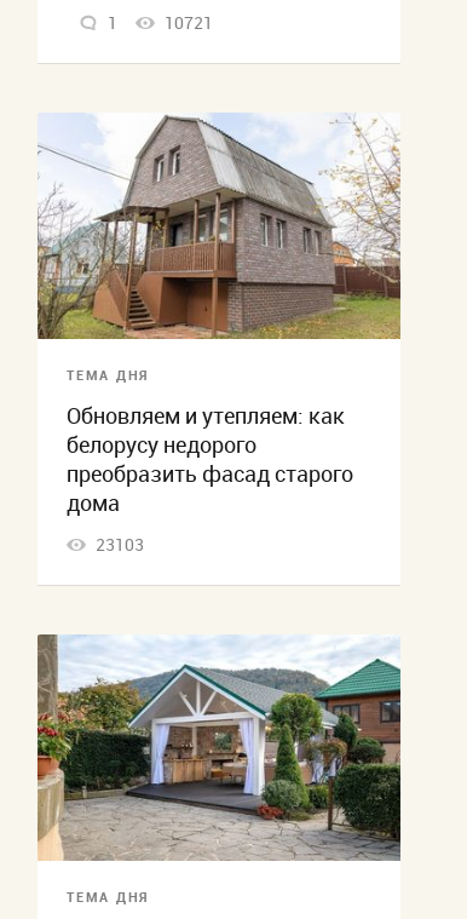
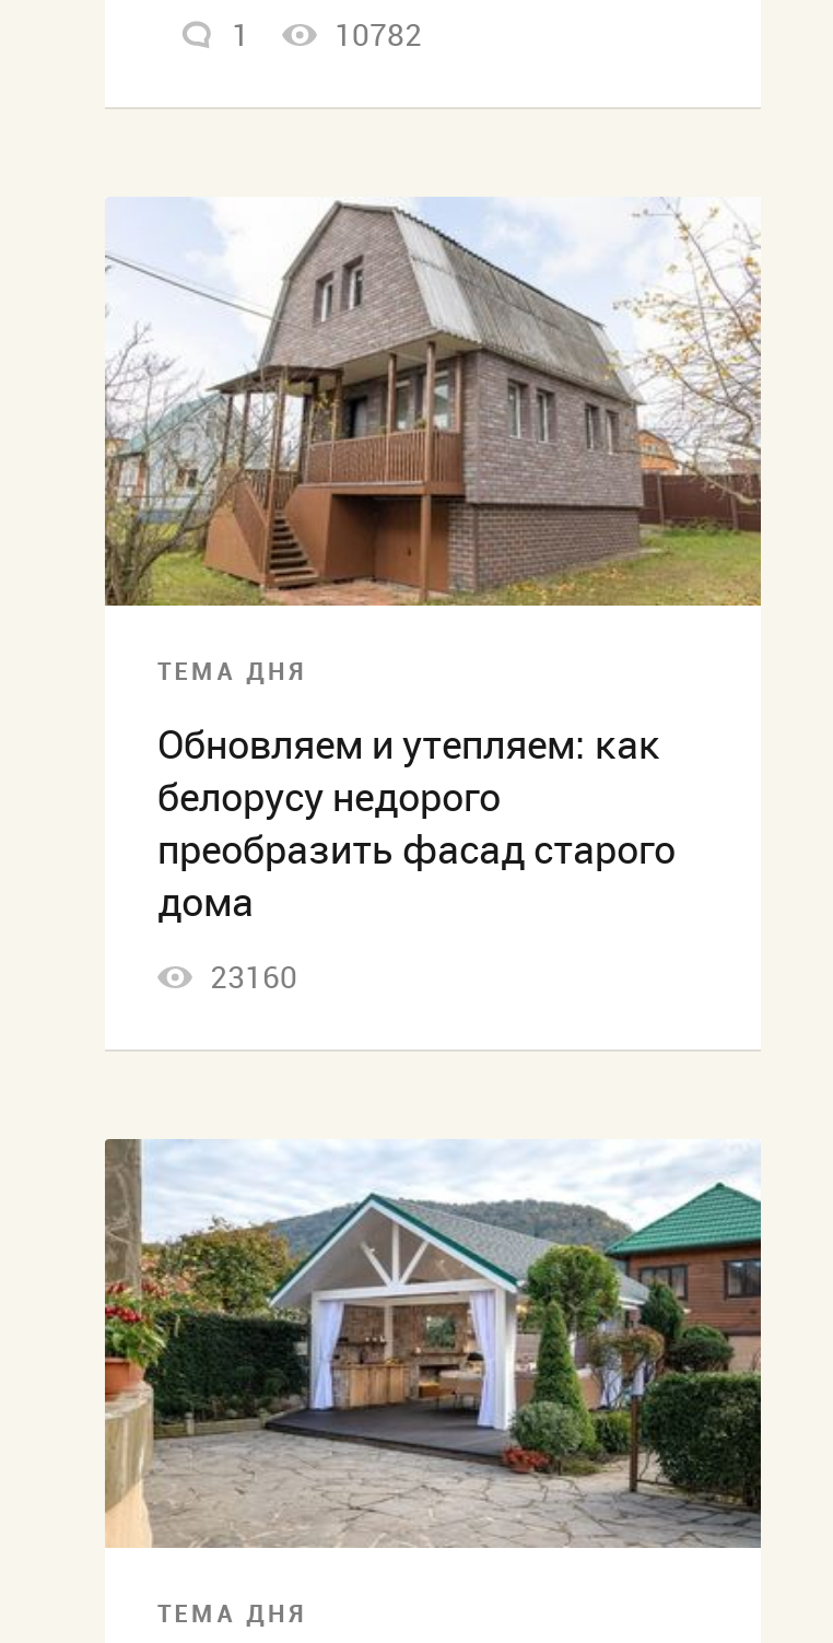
[165,13,213,33] 10721 -> [335,17,422,52] 10782
[96,535,144,555] 23103 -> [210,960,297,995] 23160

